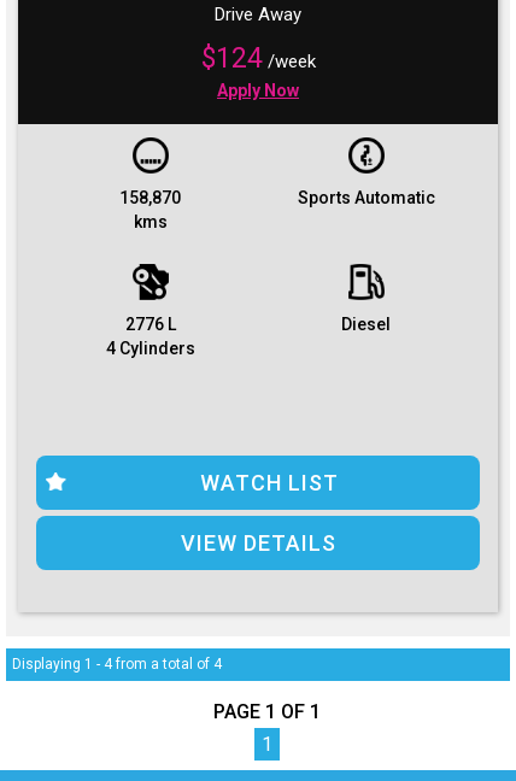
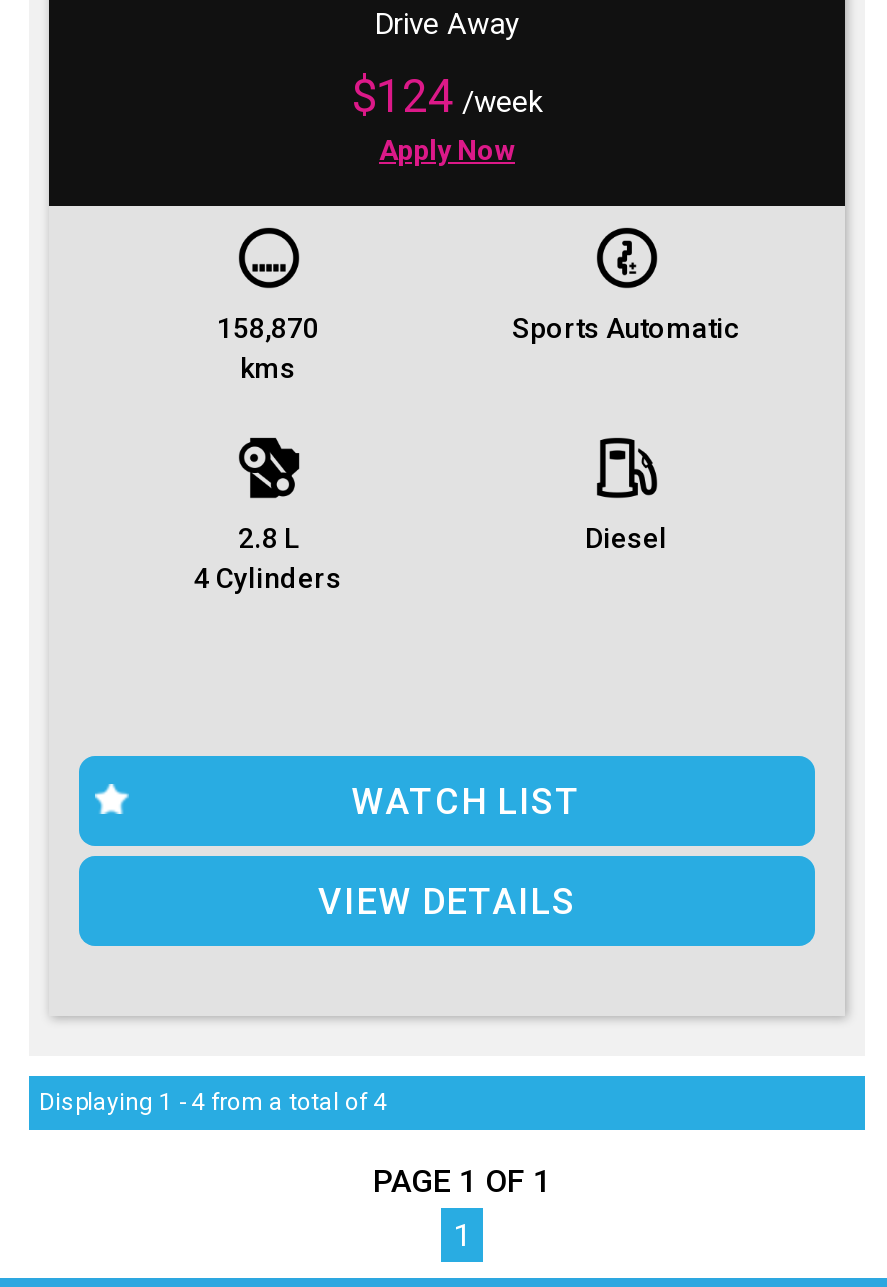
[125,314,175,333] 2776 L -> [238,521,298,553] 2.8 L

